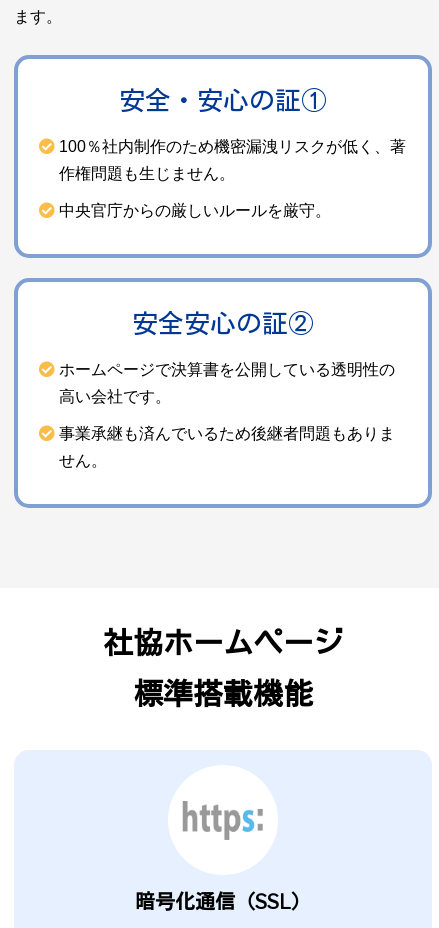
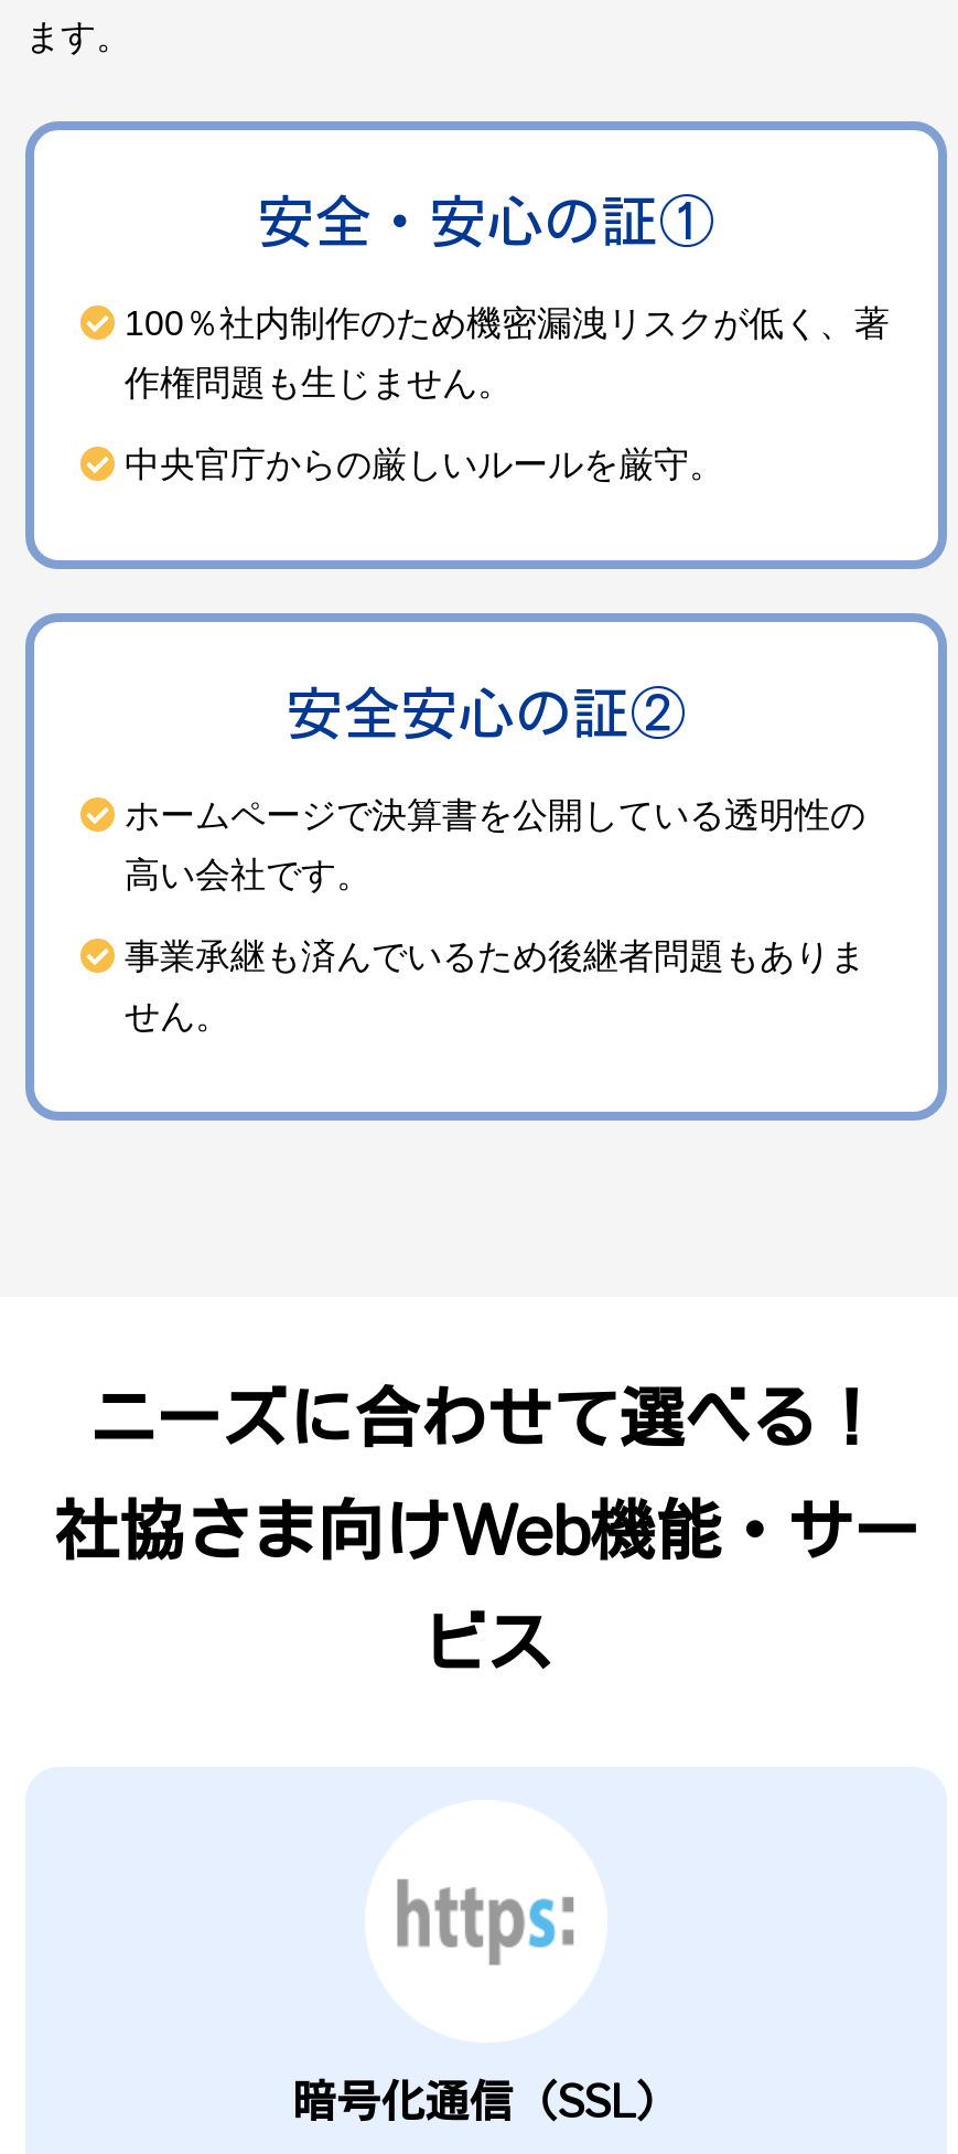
[103,625,343,712] 社協ホームページ | 標準搭載機能 -> [53,1378,919,1682] ニーズに合わせて選べる！ | 社協さま向けWeb機能・サー | ビス

